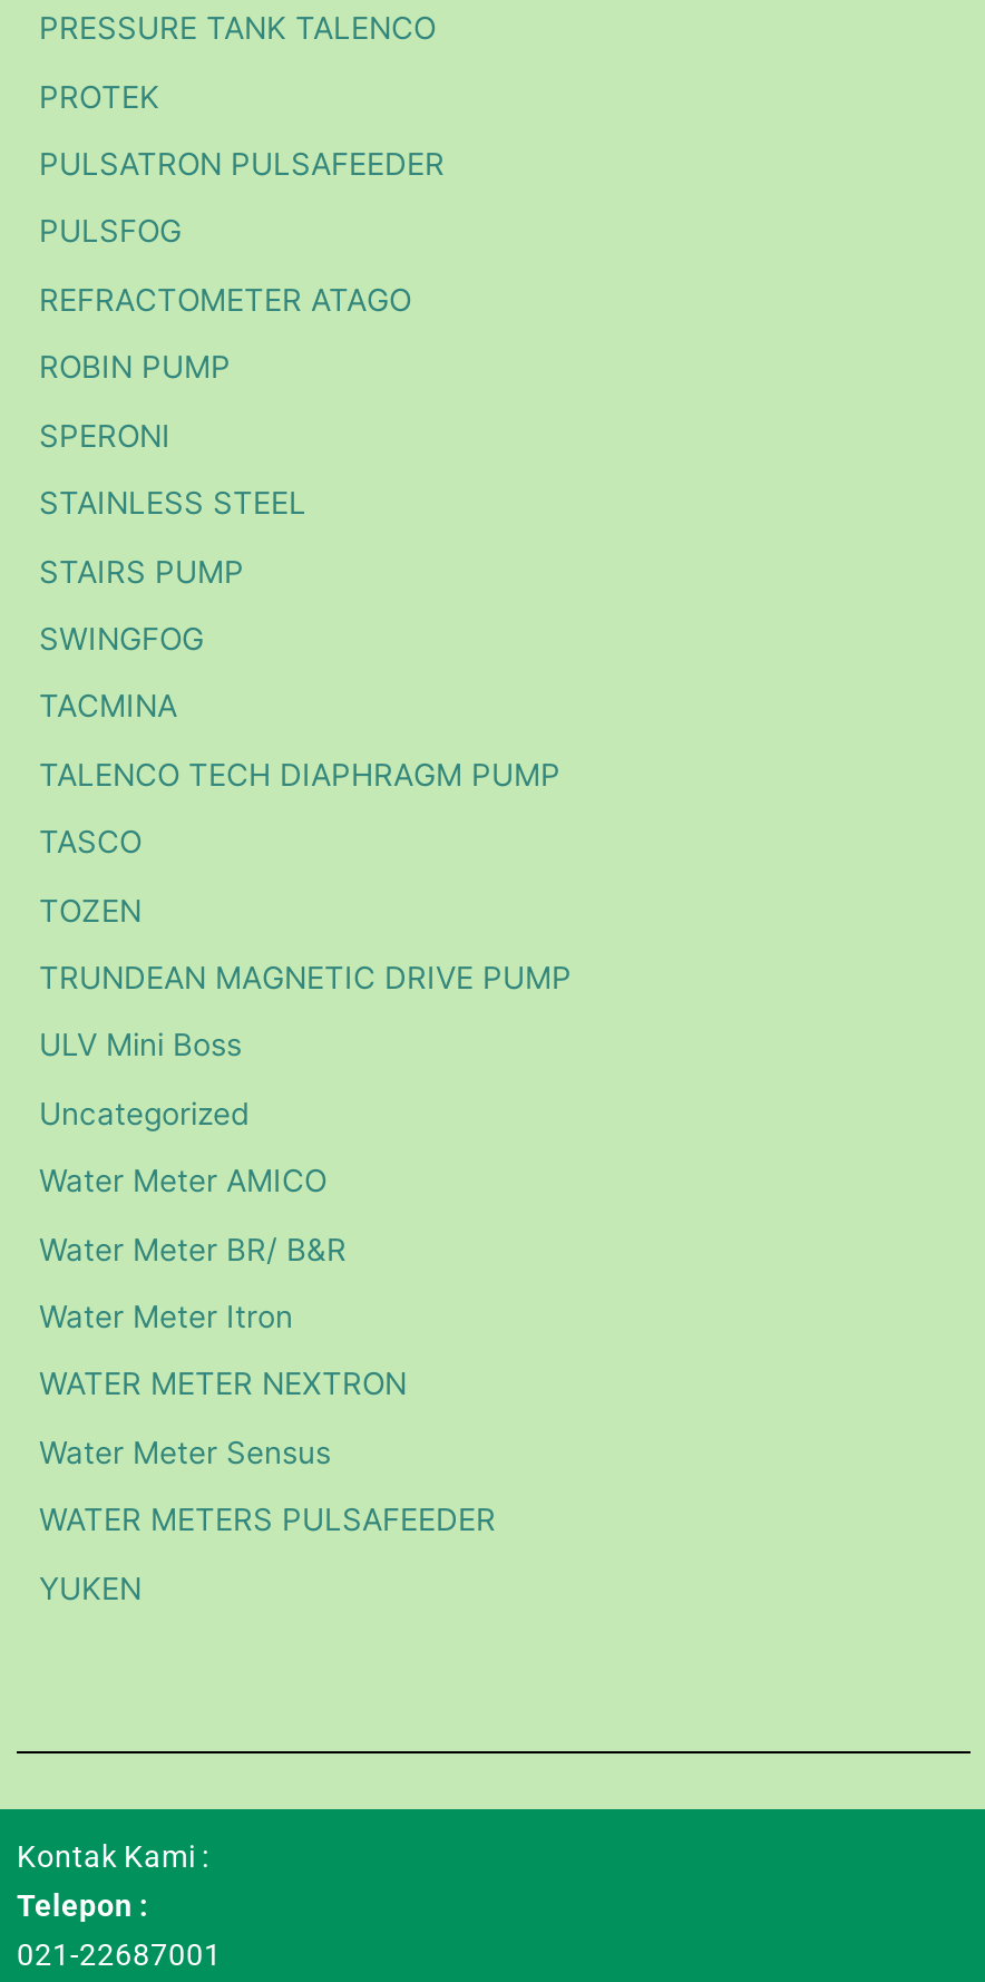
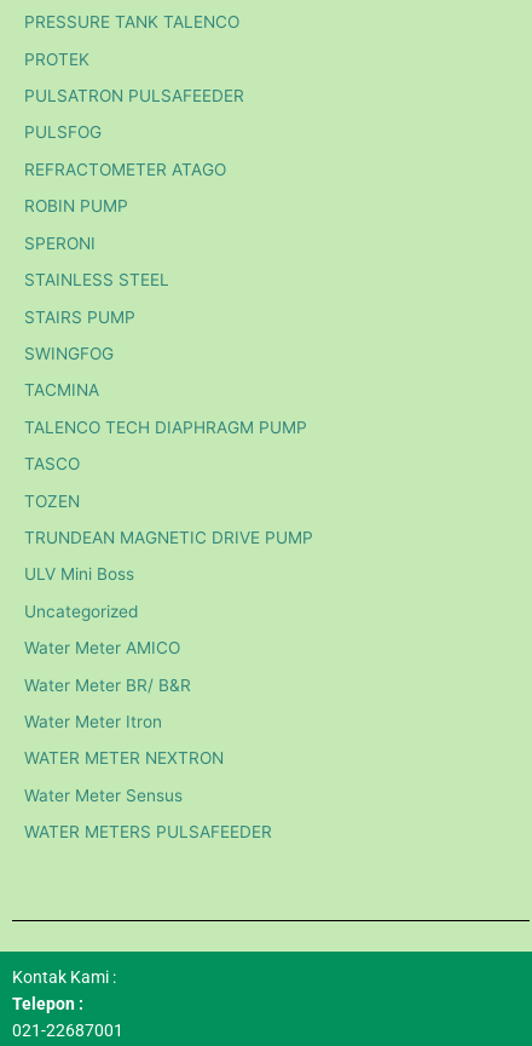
[39,1570,142,1605] YUKEN -> none

